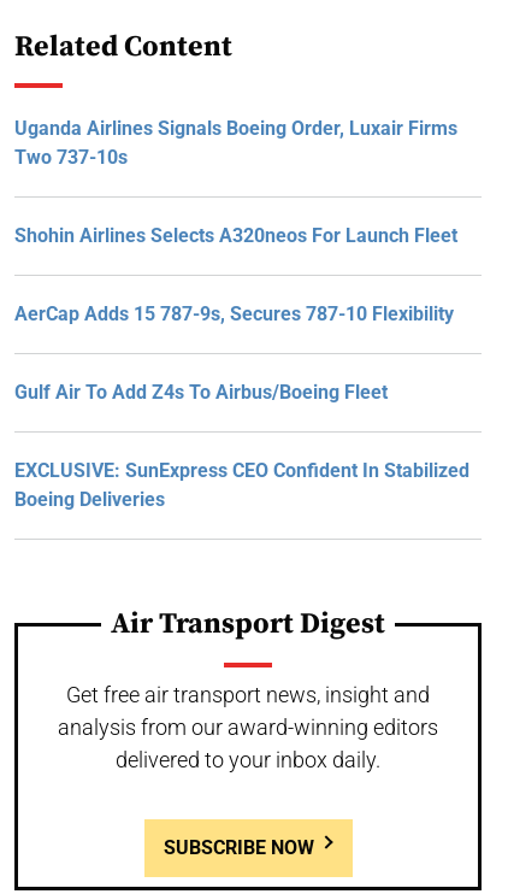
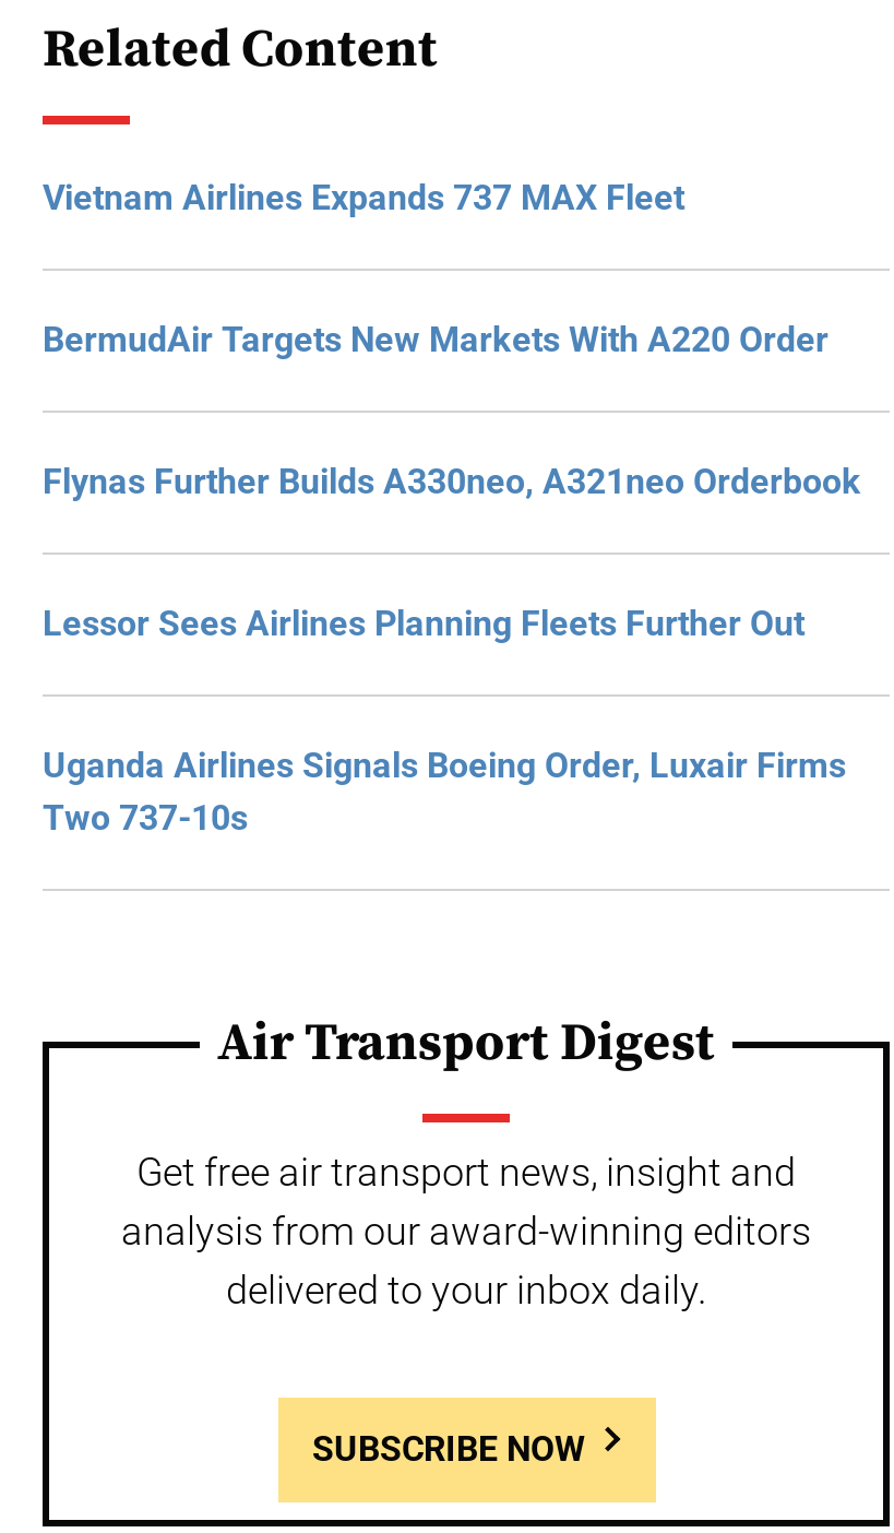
none -> [43,177,861,644] Vietnam Airlines Expands 737 MAX Fleet | BermudAir Targets New Markets With A220 Order | Flynas Further Builds A330neo, A321neo Orderbook | Lessor Sees Airlines Planning Fleets Further Out
moved [14,117,457,169] -> [43,745,846,839]: Uganda Airlines Signals Boeing Order, Luxair Firms | Two 737-10s
[14,224,469,511] Shohin Airlines Selects A320neos For Launch Fleet | AerCap Adds 15 787-9s, Secures 787-10 Flexibility | Gulf Air To Add Z4s To Airbus/Boeing Fleet | EXCLUSIVE: SunExpress CEO Confident In Stabilized | Boeing Deliveries -> none

